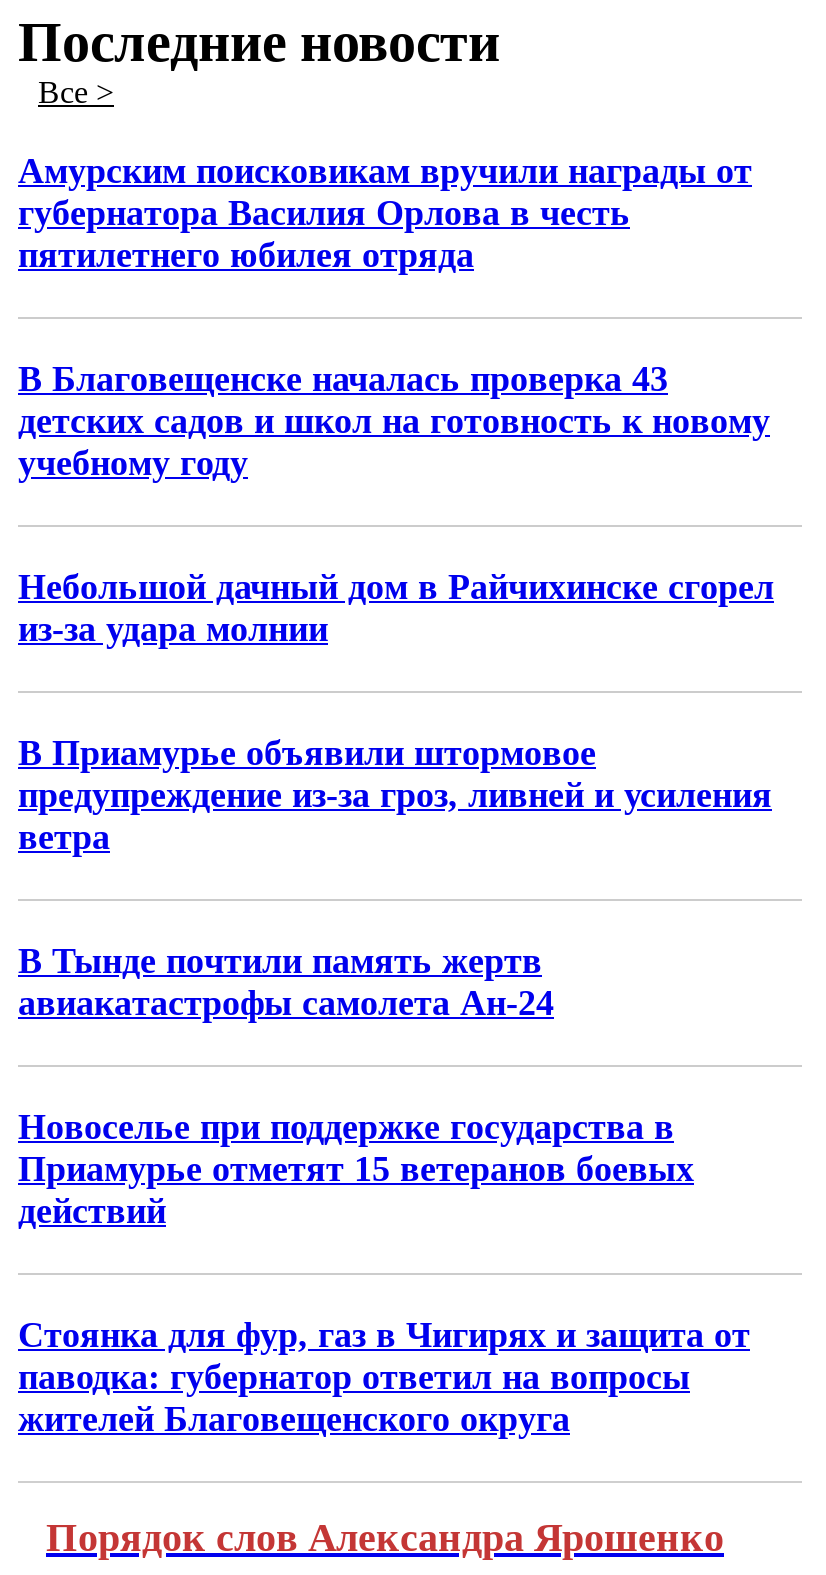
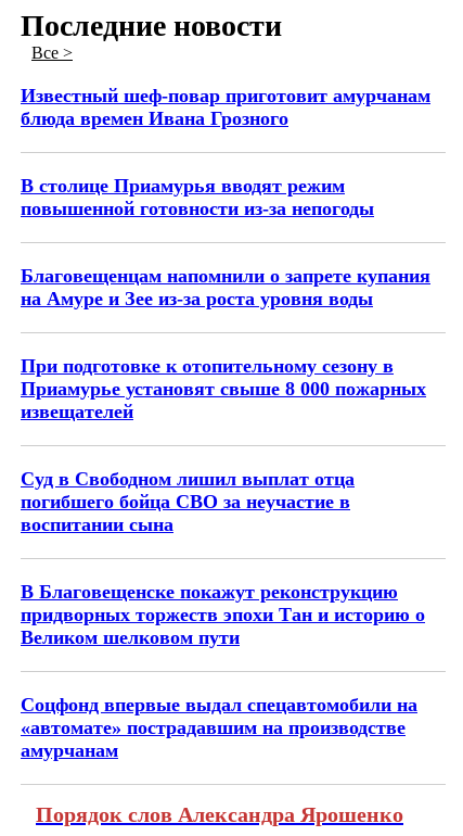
[18,152,752,276] Амурским поисковикам вручили награды от | губернатора Василия Орлова в честь | пятилетнего юбилея отряда -> [21,85,430,130] Известный шеф-повар приготовит амурчанам | блюда времен Ивана Грозного
[18,360,770,484] В Благовещенске началась проверка 43 | детских садов и школ на готовность к новому | учебному году -> [21,175,374,220] В столице Приамурья вводят режим | повышенной готовности из-за непогоды
[18,568,774,650] Небольшой дачный дом в Райчихинске сгорел | из-за удара молнии -> [21,265,430,310] Благовещенцам напомнили о запрете купания | на Амуре и Зее из-за роста уровня воды
[18,734,772,858] В Приамурье объявили штормовое | предупреждение из-за гроз, ливней и усиления | ветра -> [21,355,426,423] При подготовке к отопительному сезону в | Приамурье установят свыше 8 000 пожарных | извещателей
[18,942,554,1024] В Тынде почтили память жертв | авиакатастрофы самолета Ан-24 -> [21,468,355,536] Суд в Свободном лишил выплат отца | погибшего бойца СВО за неучастие в | воспитании сына
[18,1108,694,1232] Новоселье при поддержке государства в | Приамурье отметят 15 ветеранов боевых | действий -> [21,581,425,648] В Благовещенске покажут реконструкцию | придворных торжеств эпохи Тан и историю о | Великом шелковом пути
[18,1316,750,1440] Стоянка для фур, газ в Чигирях и защита от | паводка: губернатор ответил на вопросы | жителей Благовещенского округа -> [21,694,417,761] Соцфонд впервые выдал спецавтомобили на | «автомате» пострадавшим на производстве | амурчанам

